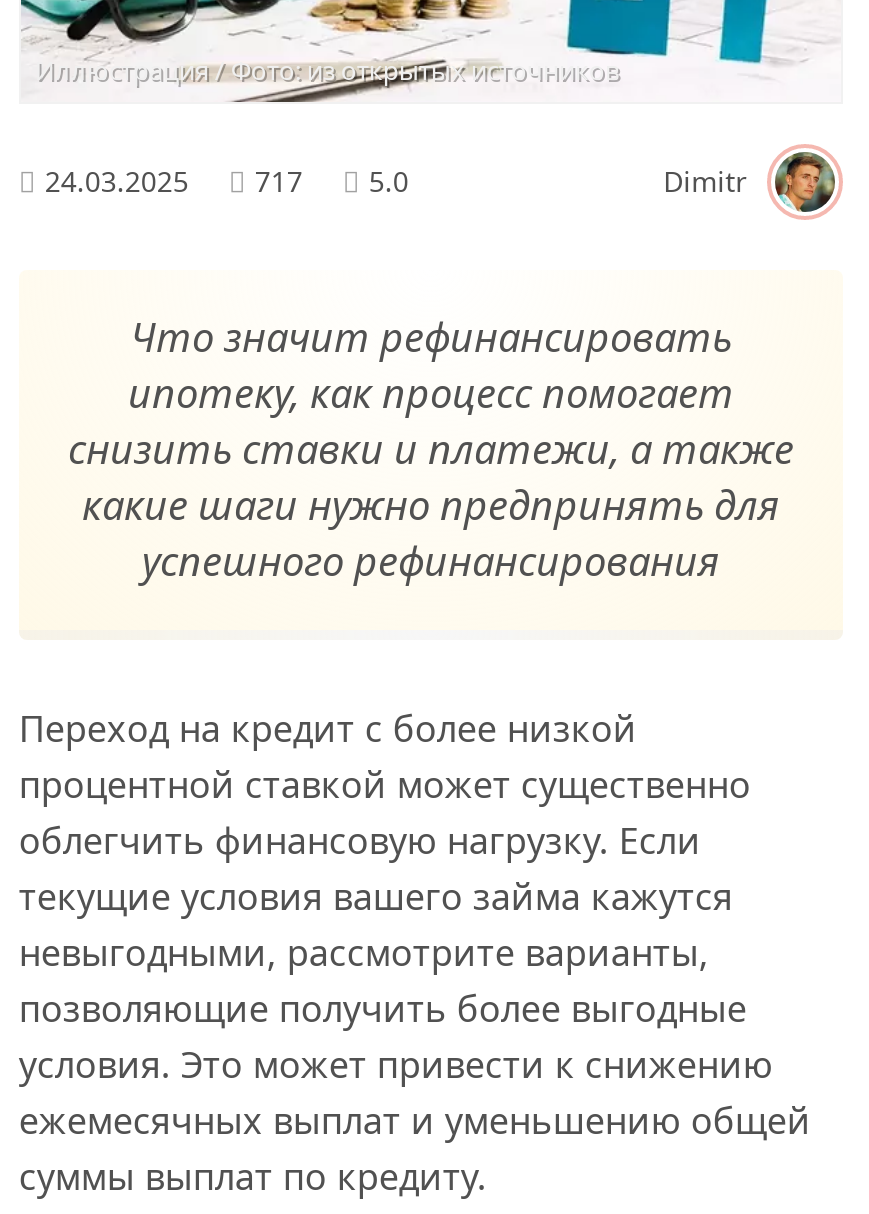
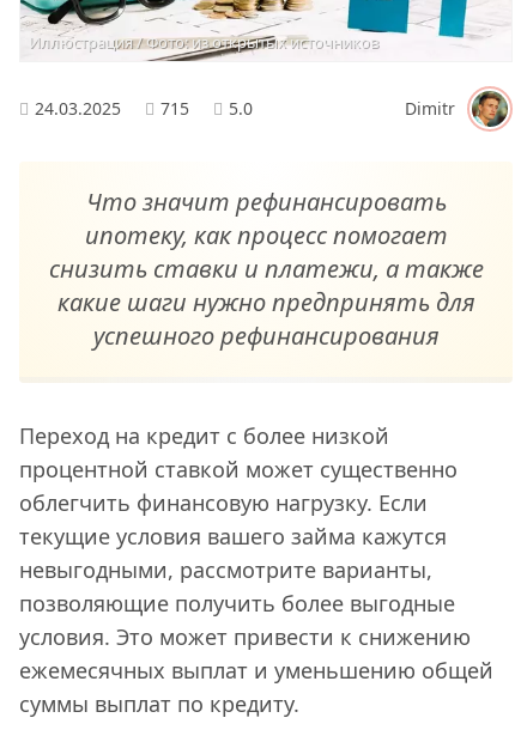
[45,162,409,200] 24.03.2025 717 5.0 -> [35,97,253,120] 24.03.2025 715 5.0

